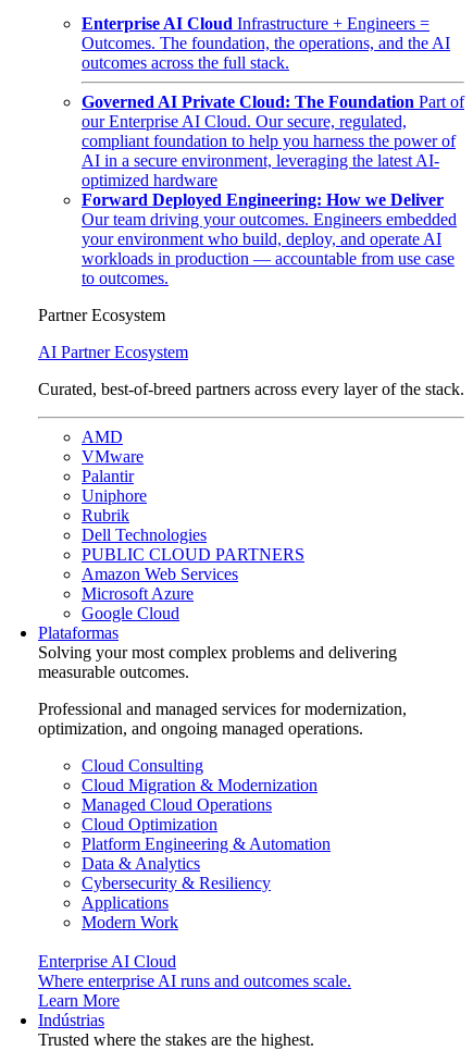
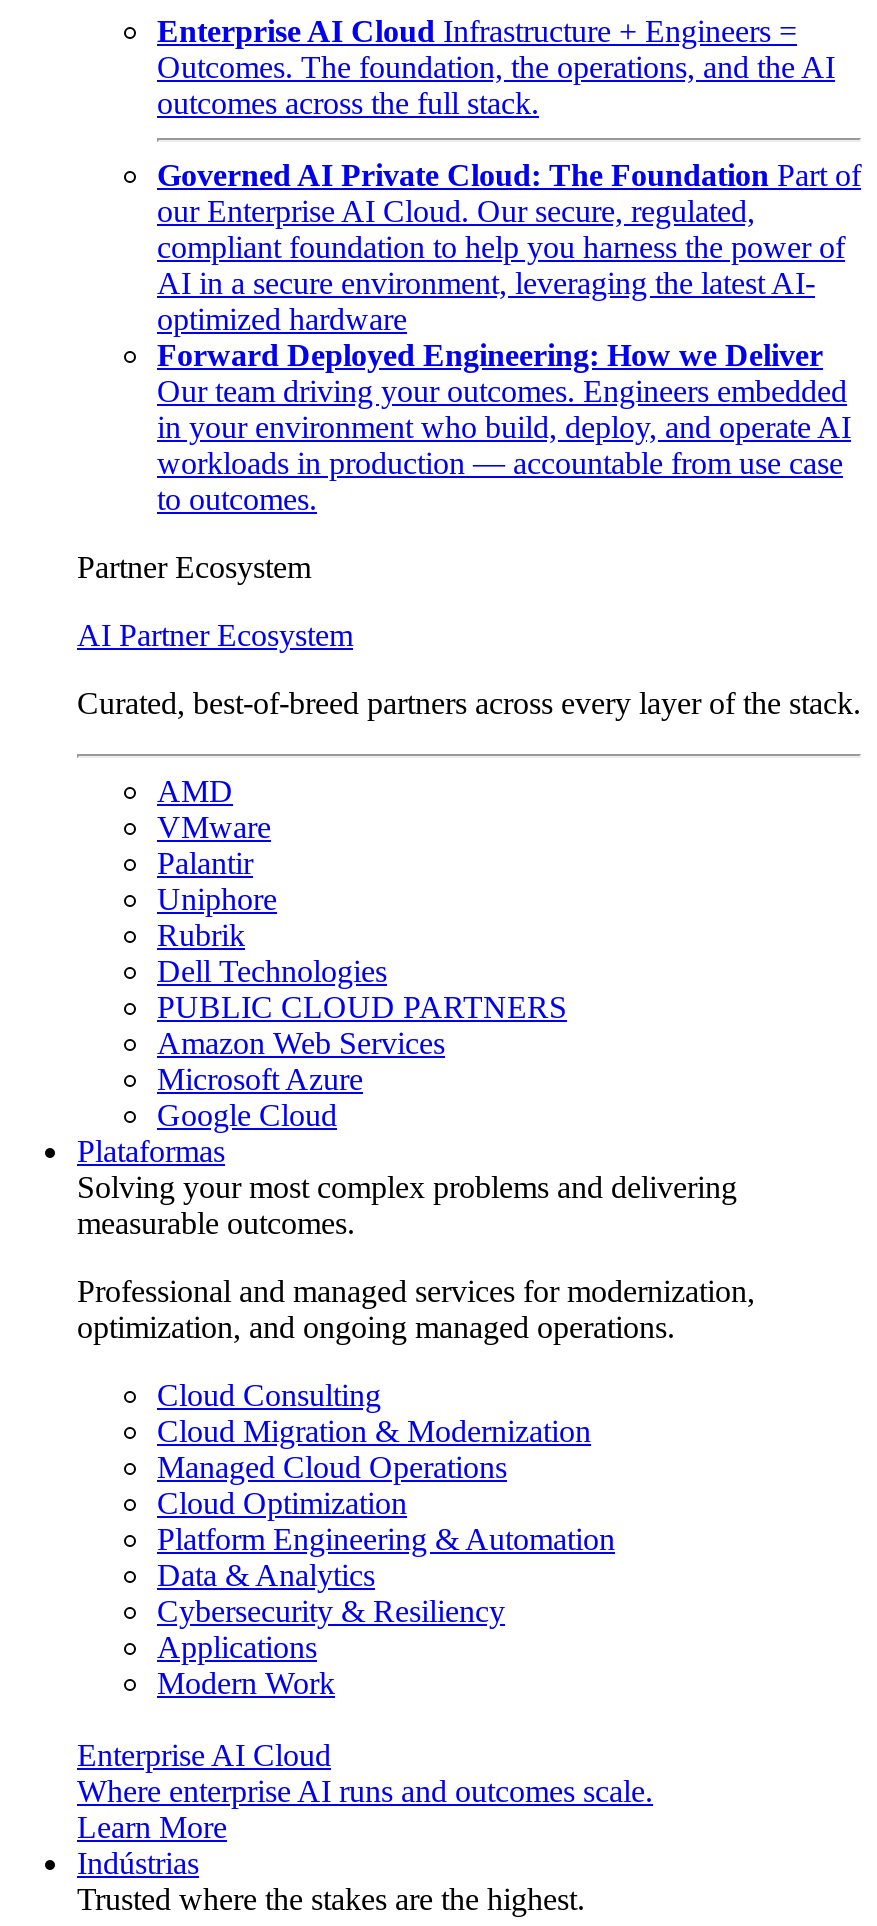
[82,230,441,248] your environment who build, deploy, and operate AI -> [157,410,851,444] in your environment who build, deploy, and operate AI

